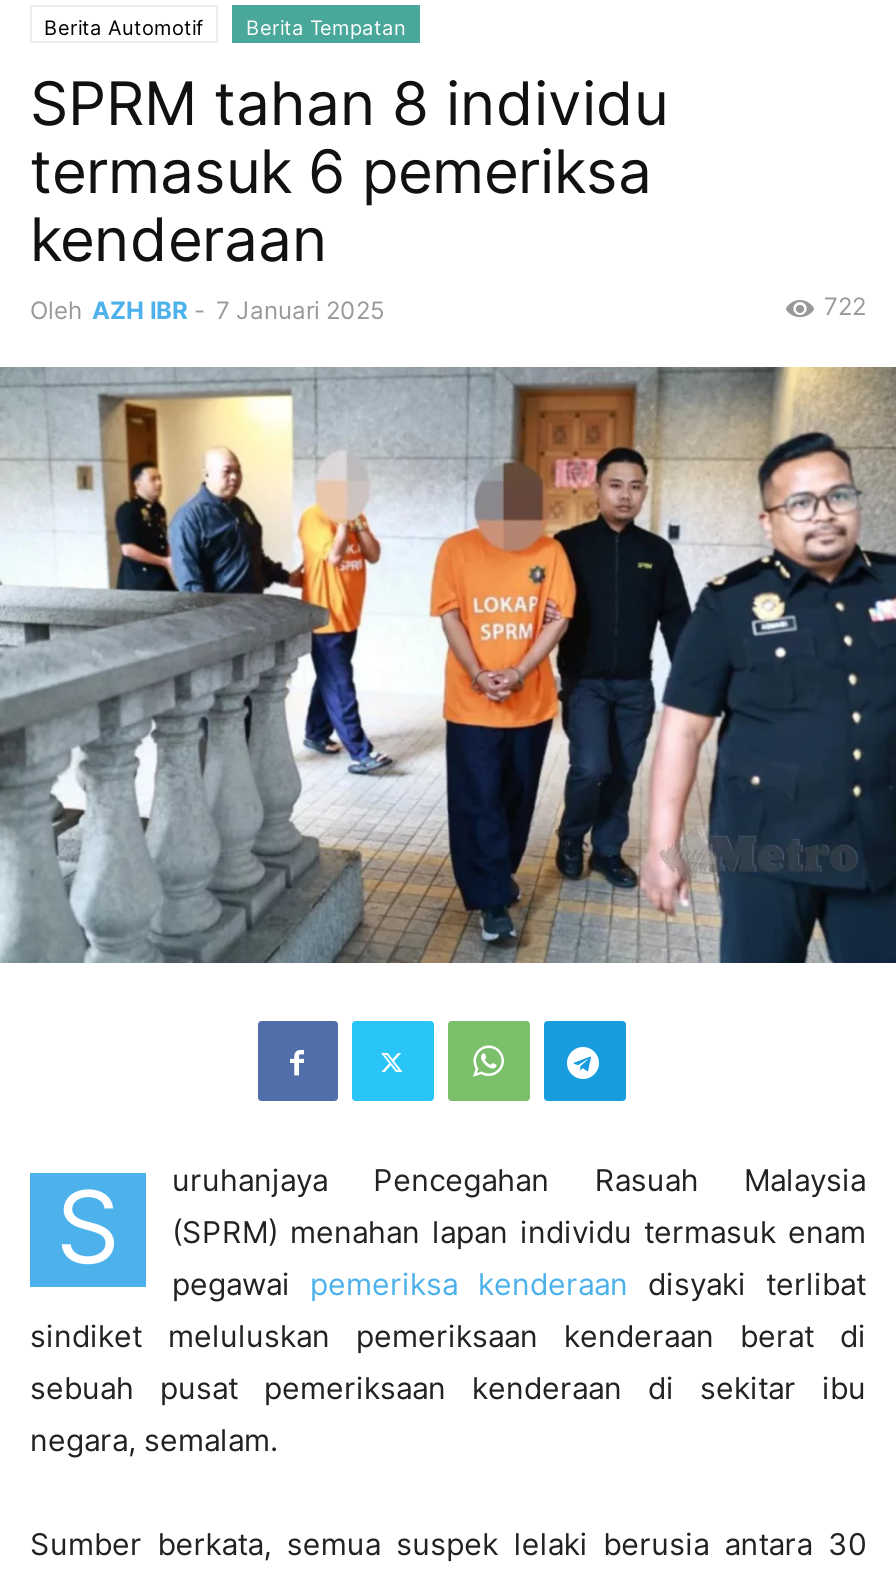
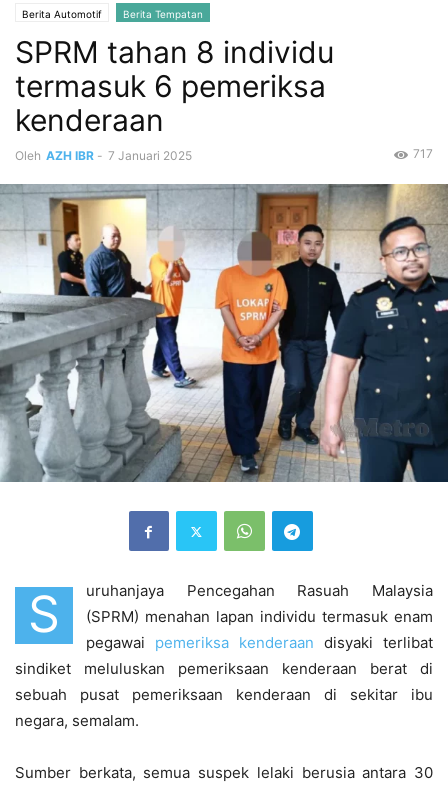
[824,292,866,322] 722 -> [413,146,433,161] 717

